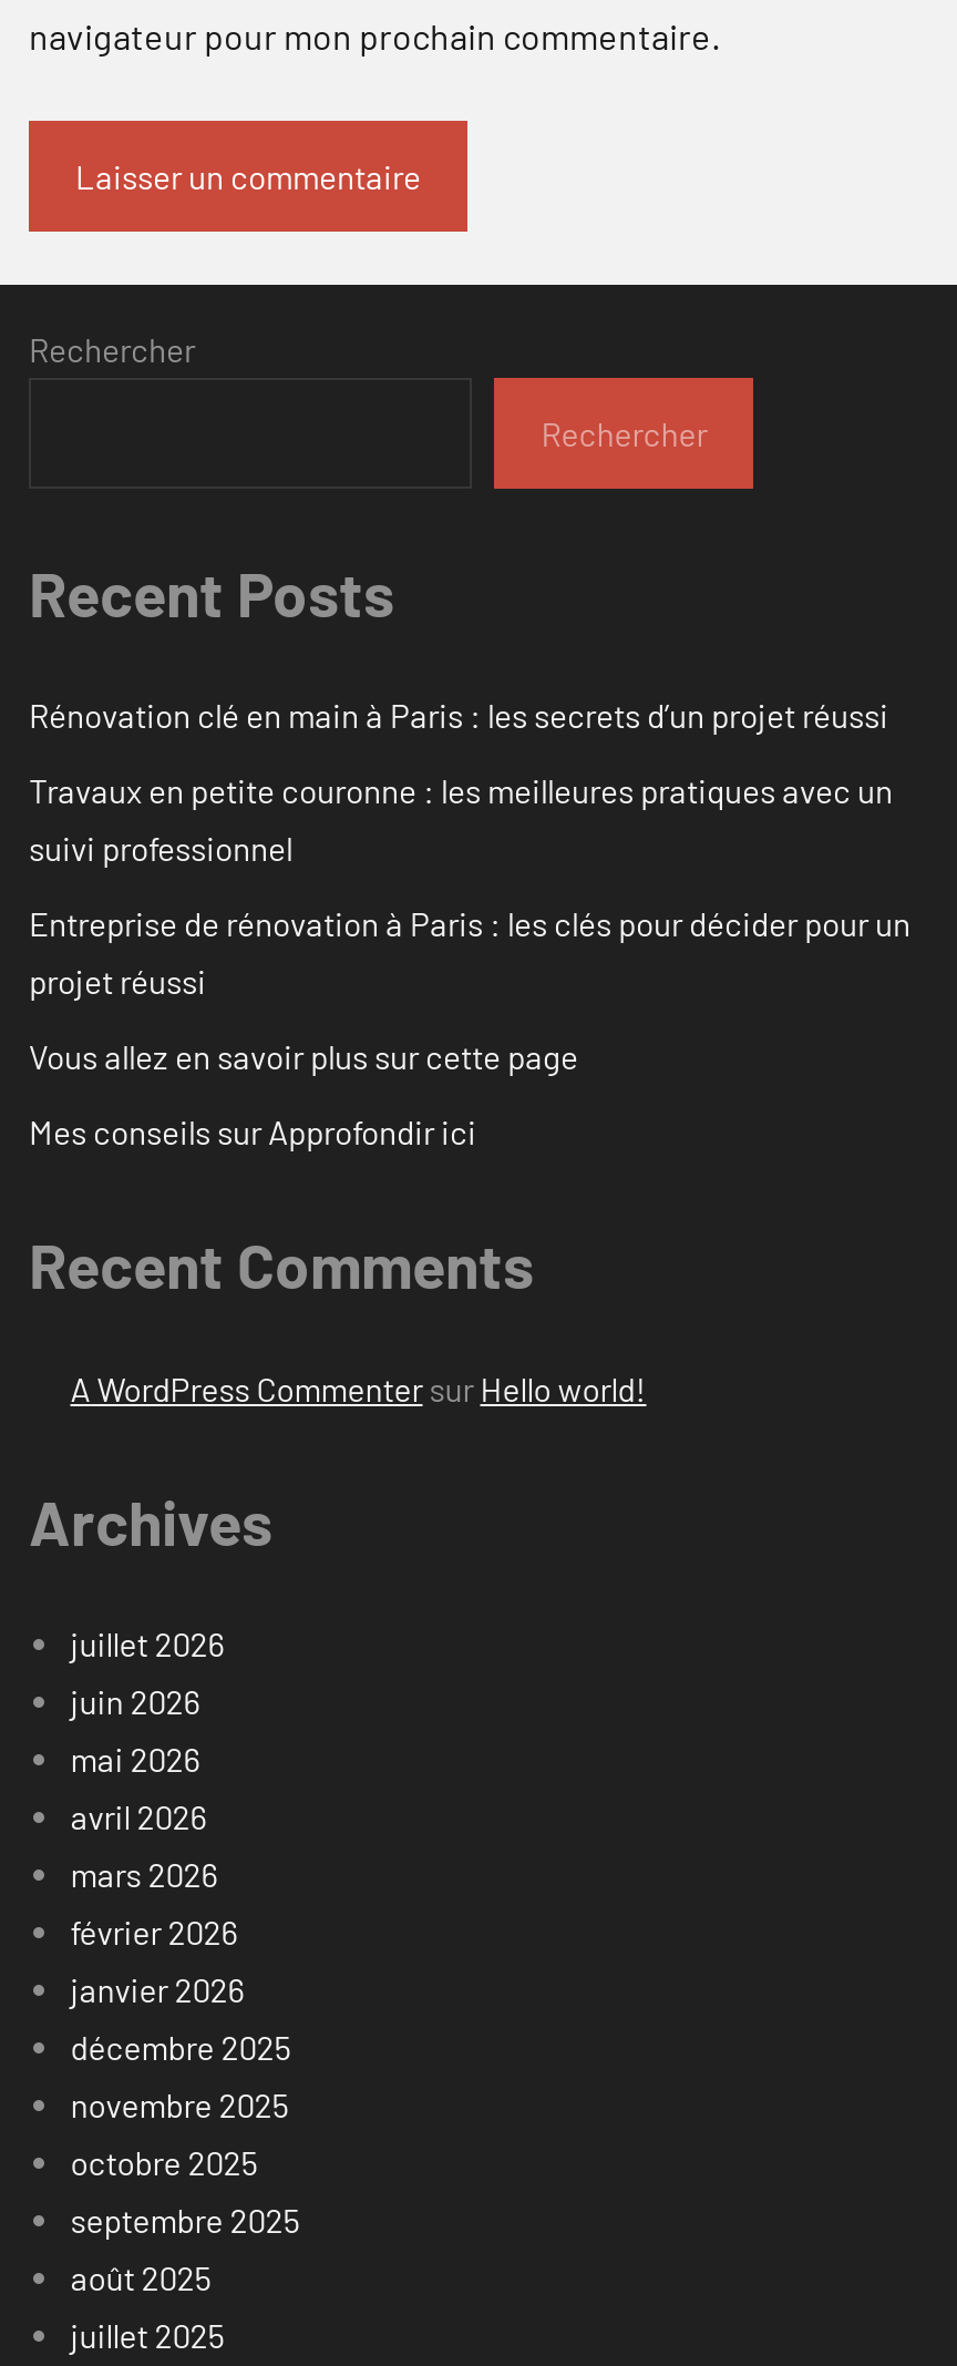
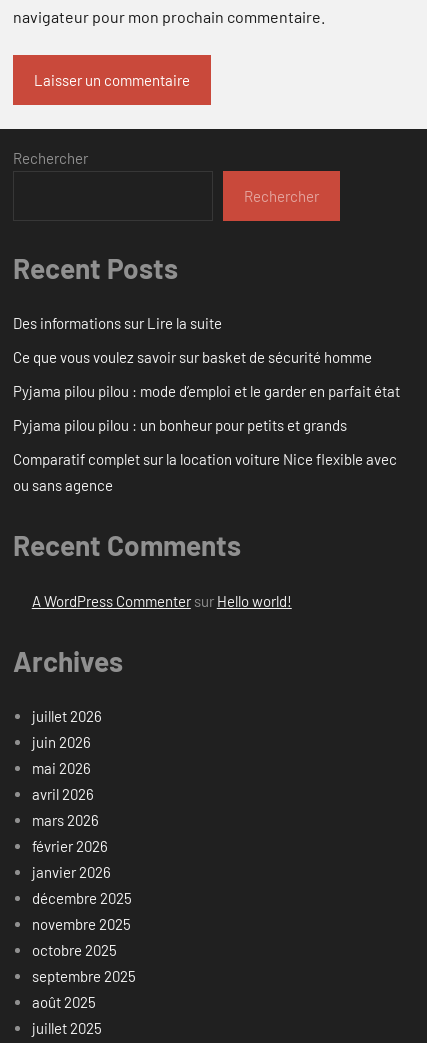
[29,696,888,735] Rénovation clé en main à Paris : les secrets d’un projet réussi -> [13,314,222,332] Des informations sur Lire la suite
[29,771,893,868] Travaux en petite couronne : les meilleures pratiques avec un | suivi professionnel -> [13,348,372,366] Ce que vous voulez savoir sur basket de sécurité homme
[29,904,910,1001] Entreprise de rénovation à Paris : les clés pour décider pour un | projet réussi -> [13,382,400,400] Pyjama pilou pilou : mode d’emploi et le garder en parfait état
[29,1037,578,1077] Vous allez en savoir plus sur cette page -> [13,416,347,434] Pyjama pilou pilou : un bonheur pour petits et grands
[29,1112,476,1152] Mes conseils sur Approfondir ici -> [13,450,397,494] Comparatif complet sur la location voiture Nice flexible avec | ou sans agence

